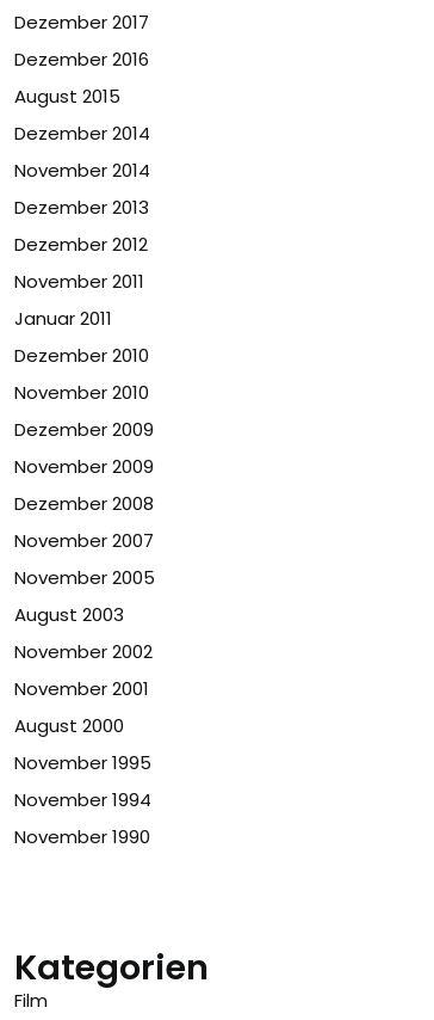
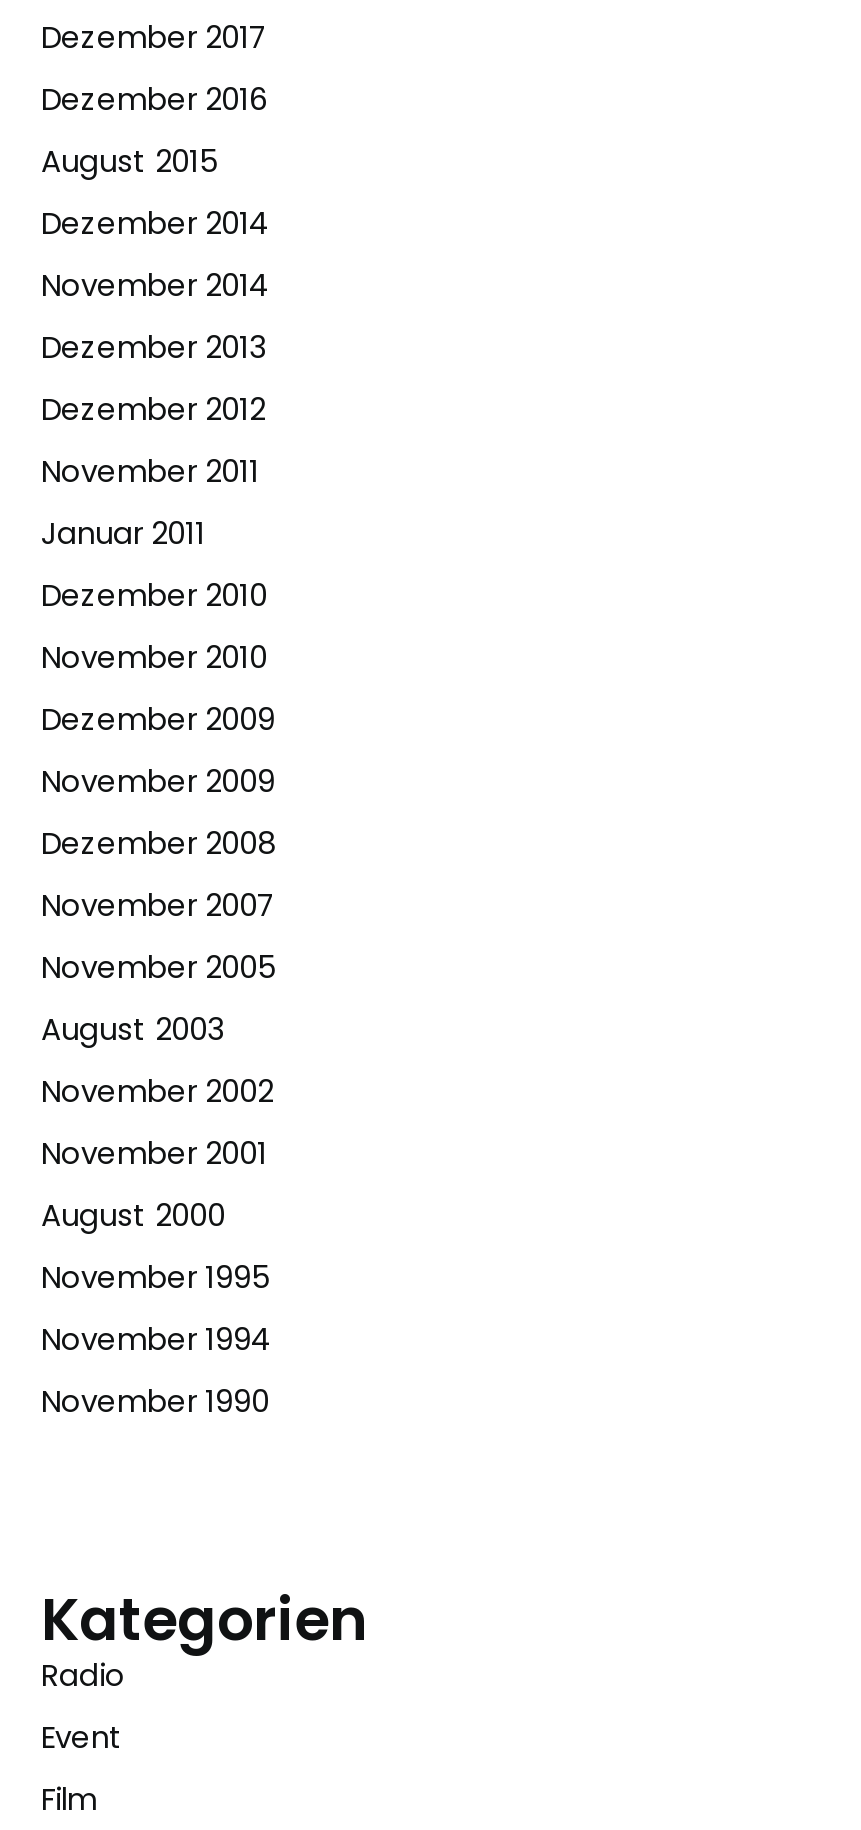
none -> [41,1654,125,1758] Radio | Event

